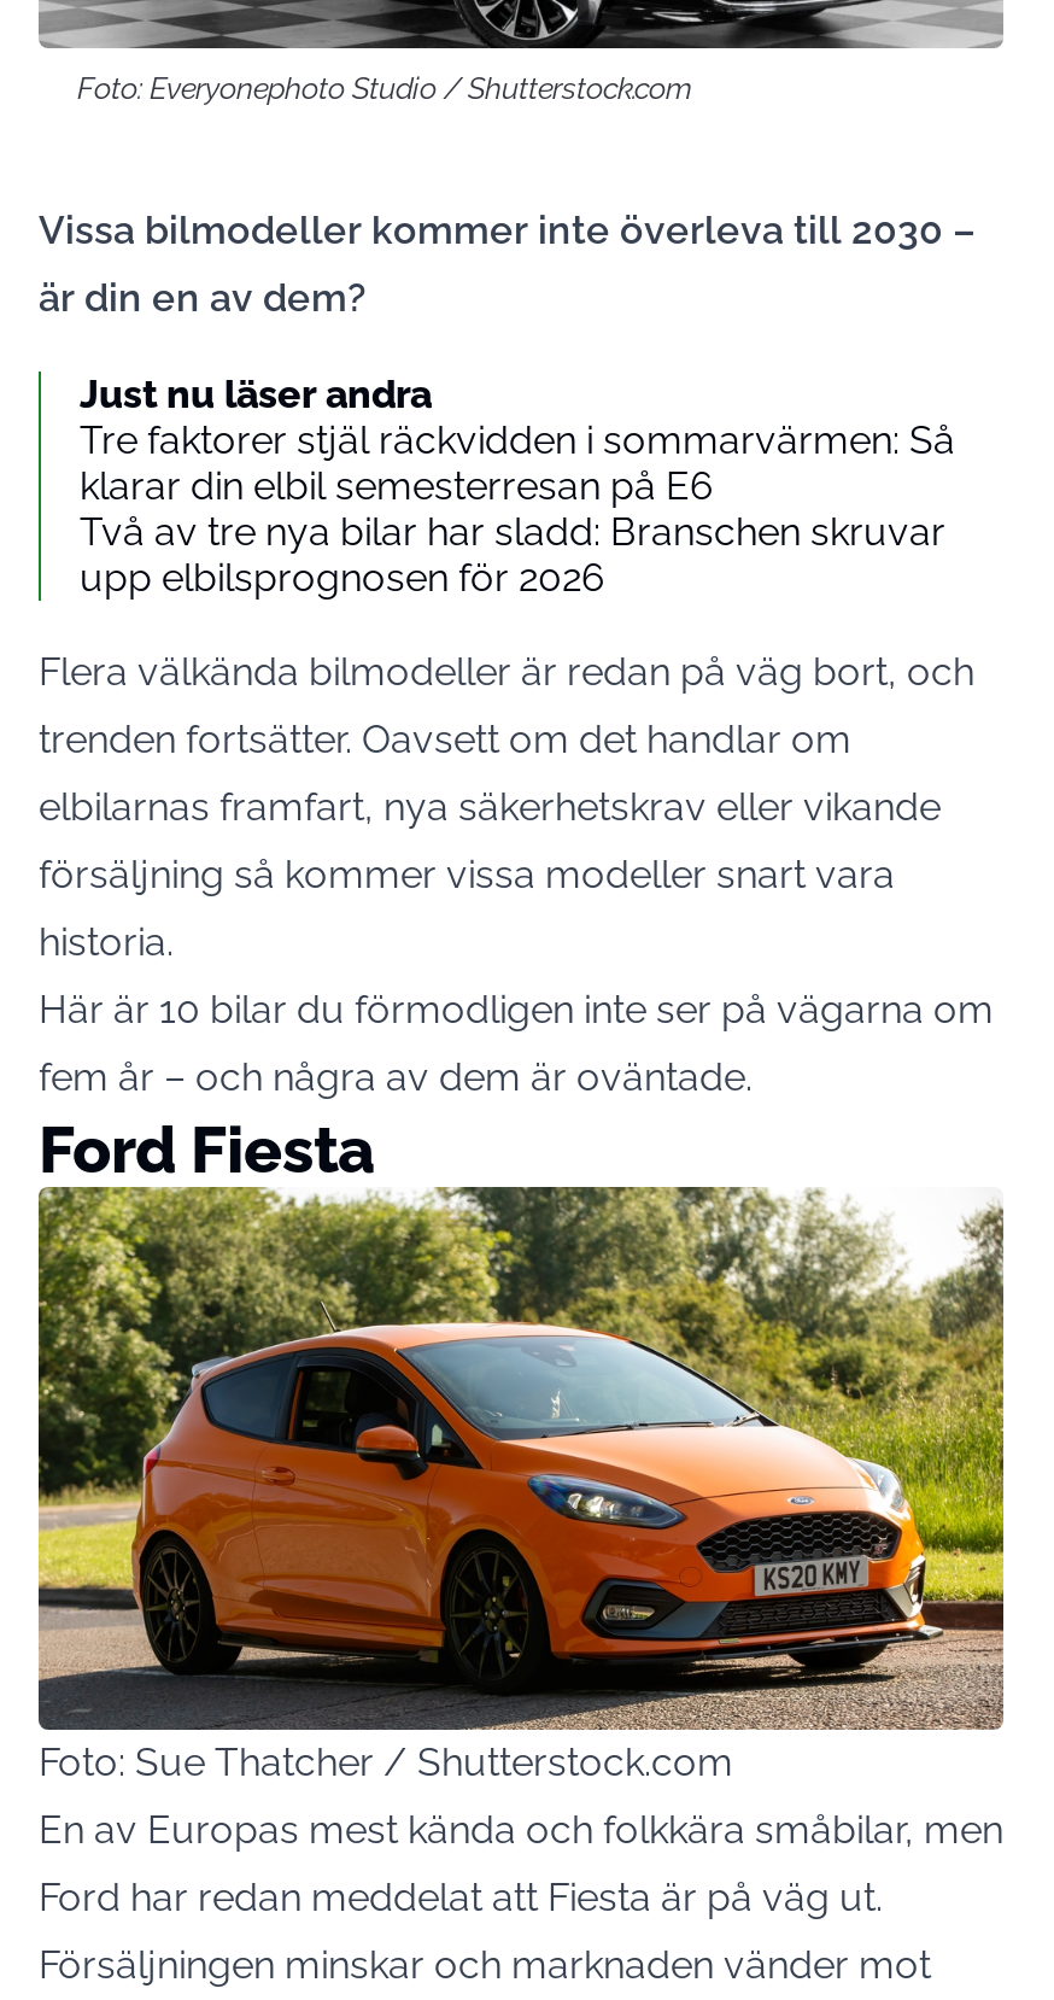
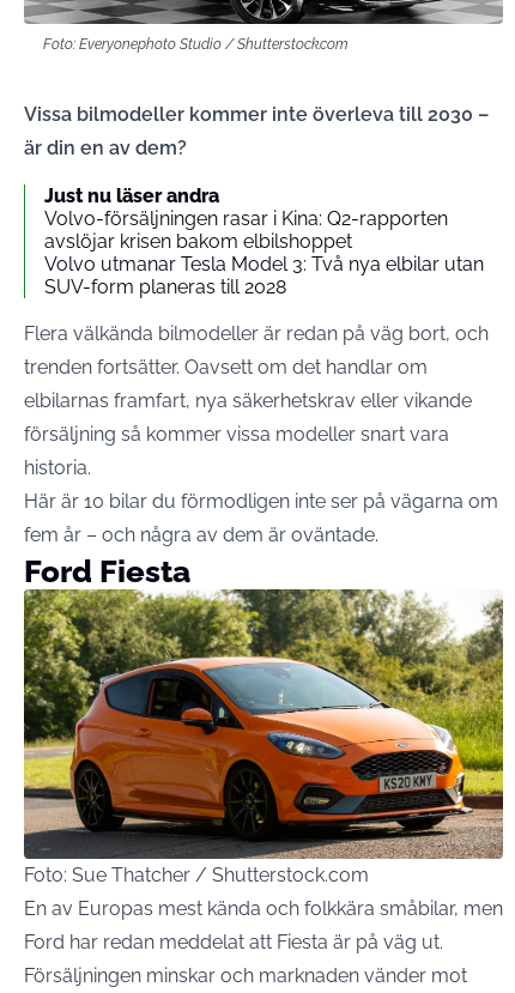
[80,417,955,600] Tre faktorer stjäl räckvidden i sommarvärmen: Så | klarar din elbil semesterresan på E6 | Två av tre nya bilar har sladd: Branschen skruvar | upp elbilsprognosen för 2026 -> [44,207,484,298] Volvo-försäljningen rasar i Kina: Q2-rapporten | avslöjar krisen bakom elbilshoppet | Volvo utmanar Tesla Model 3: Två nya elbilar utan | SUV-form planeras till 2028

